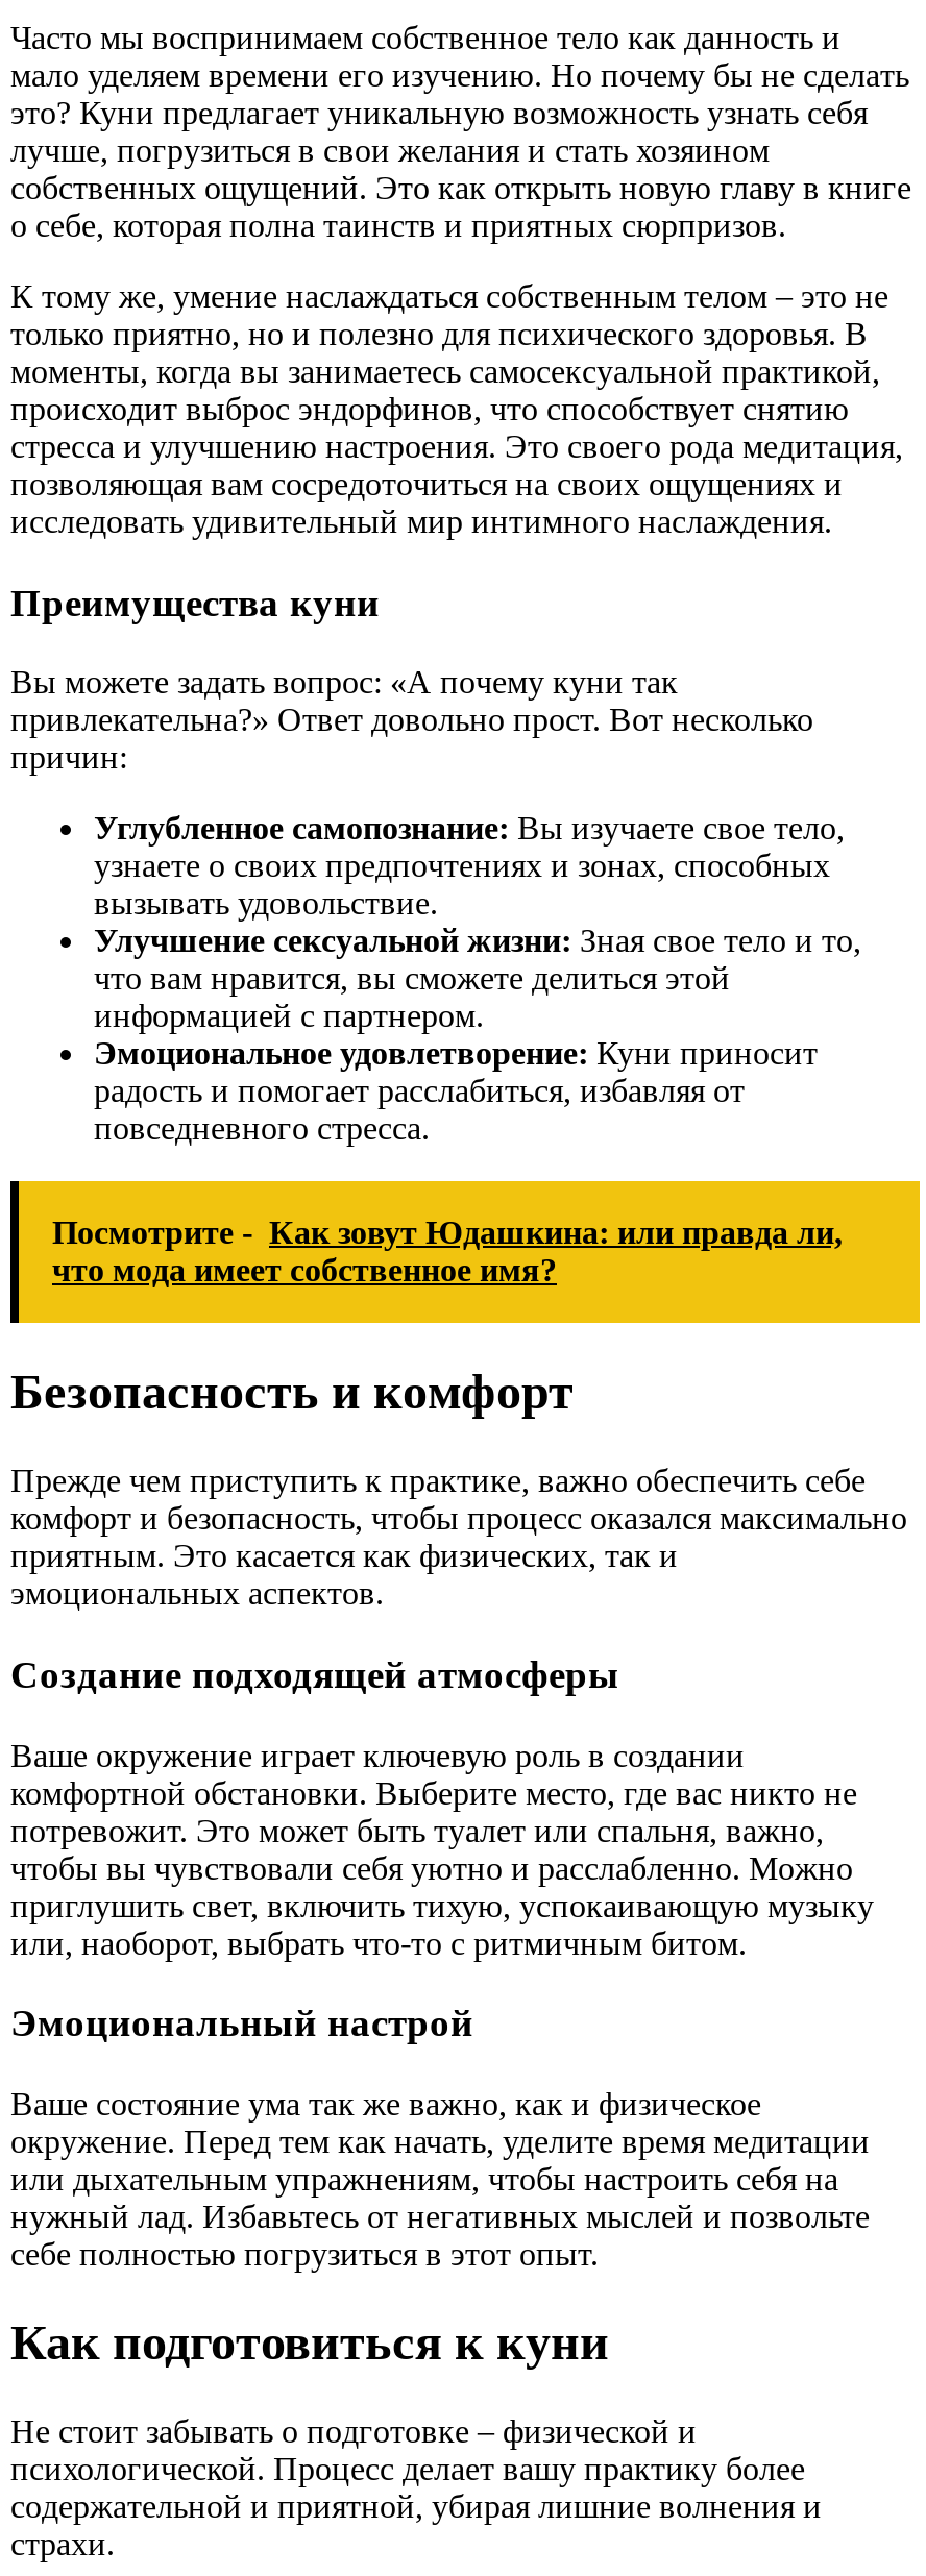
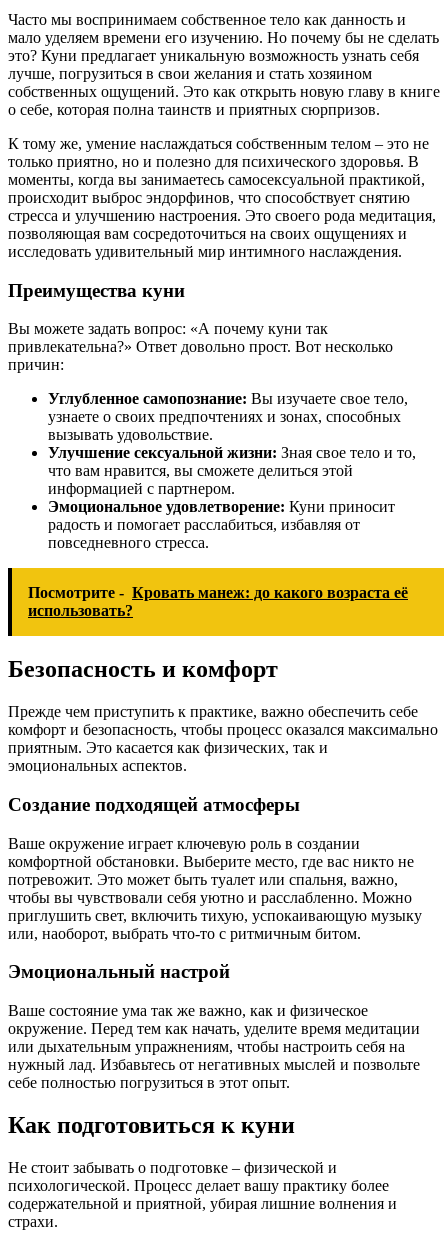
[52,1215,843,1288] Посмотрите - Как зовут Юдашкина: или правда ли, | что мода имеет собственное имя? -> [28,584,408,619] Посмотрите - Кровать манеж: до какого возраста её | использовать?

